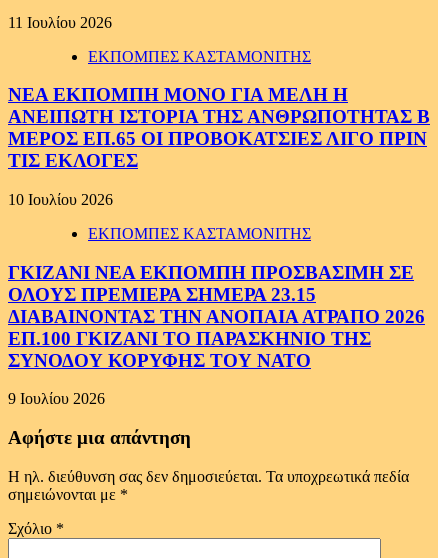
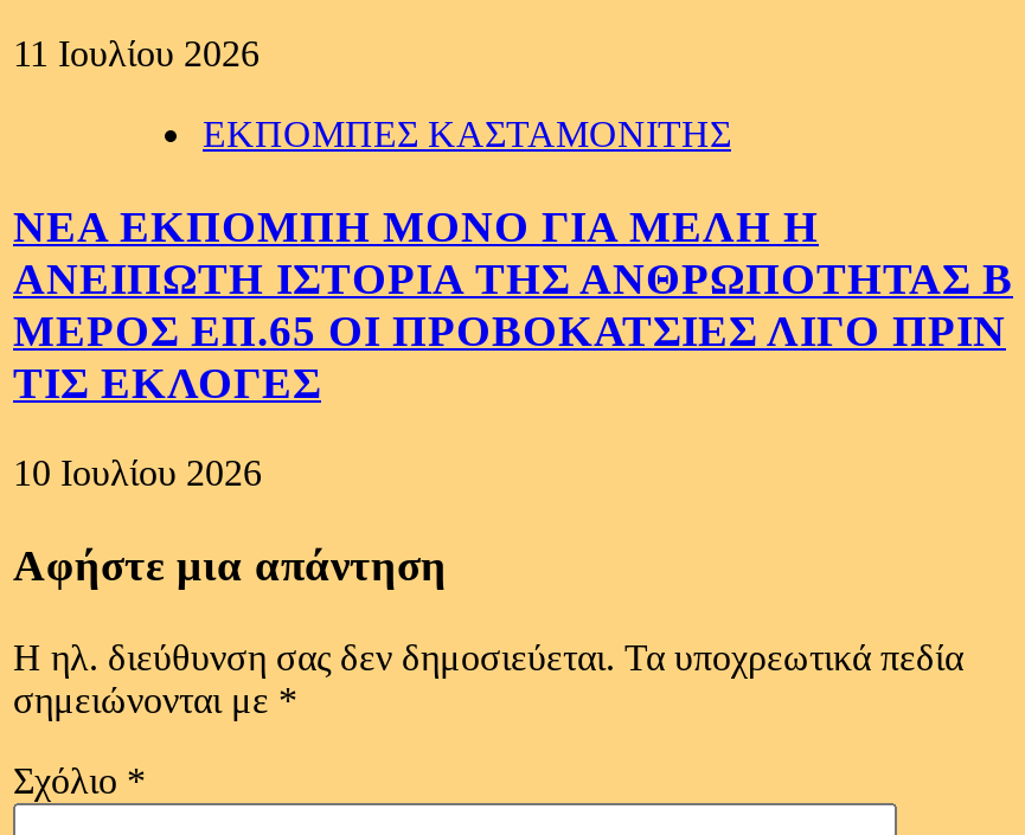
[8,225,425,407] ΕΚΠΟΜΠΕΣ ΚΑΣΤΑΜΟΝΙΤΗΣ | ΓΚΙΖΑΝΙ ΝΕΑ ΕΚΠΟΜΠΗ ΠΡΟΣΒΑΣΙΜΗ ΣΕ | ΟΛΟΥΣ ΠΡΕΜΙΕΡΑ ΣΗΜΕΡΑ 23.15 | ΔΙΑΒΑΙΝΟΝΤΑΣ ΤΗΝ ΑΝΟΠΑΙΑ ΑΤΡΑΠΟ 2026 | ΕΠ.100 ΓΚΙΖΑΝΙ ΤΟ ΠΑΡΑΣΚΗΝΙΟ ΤΗΣ | ΣΥΝΟΔΟΥ ΚΟΡΥΦΗΣ ΤΟΥ ΝΑΤΟ | 9 Ιουλίου 2026 -> none

